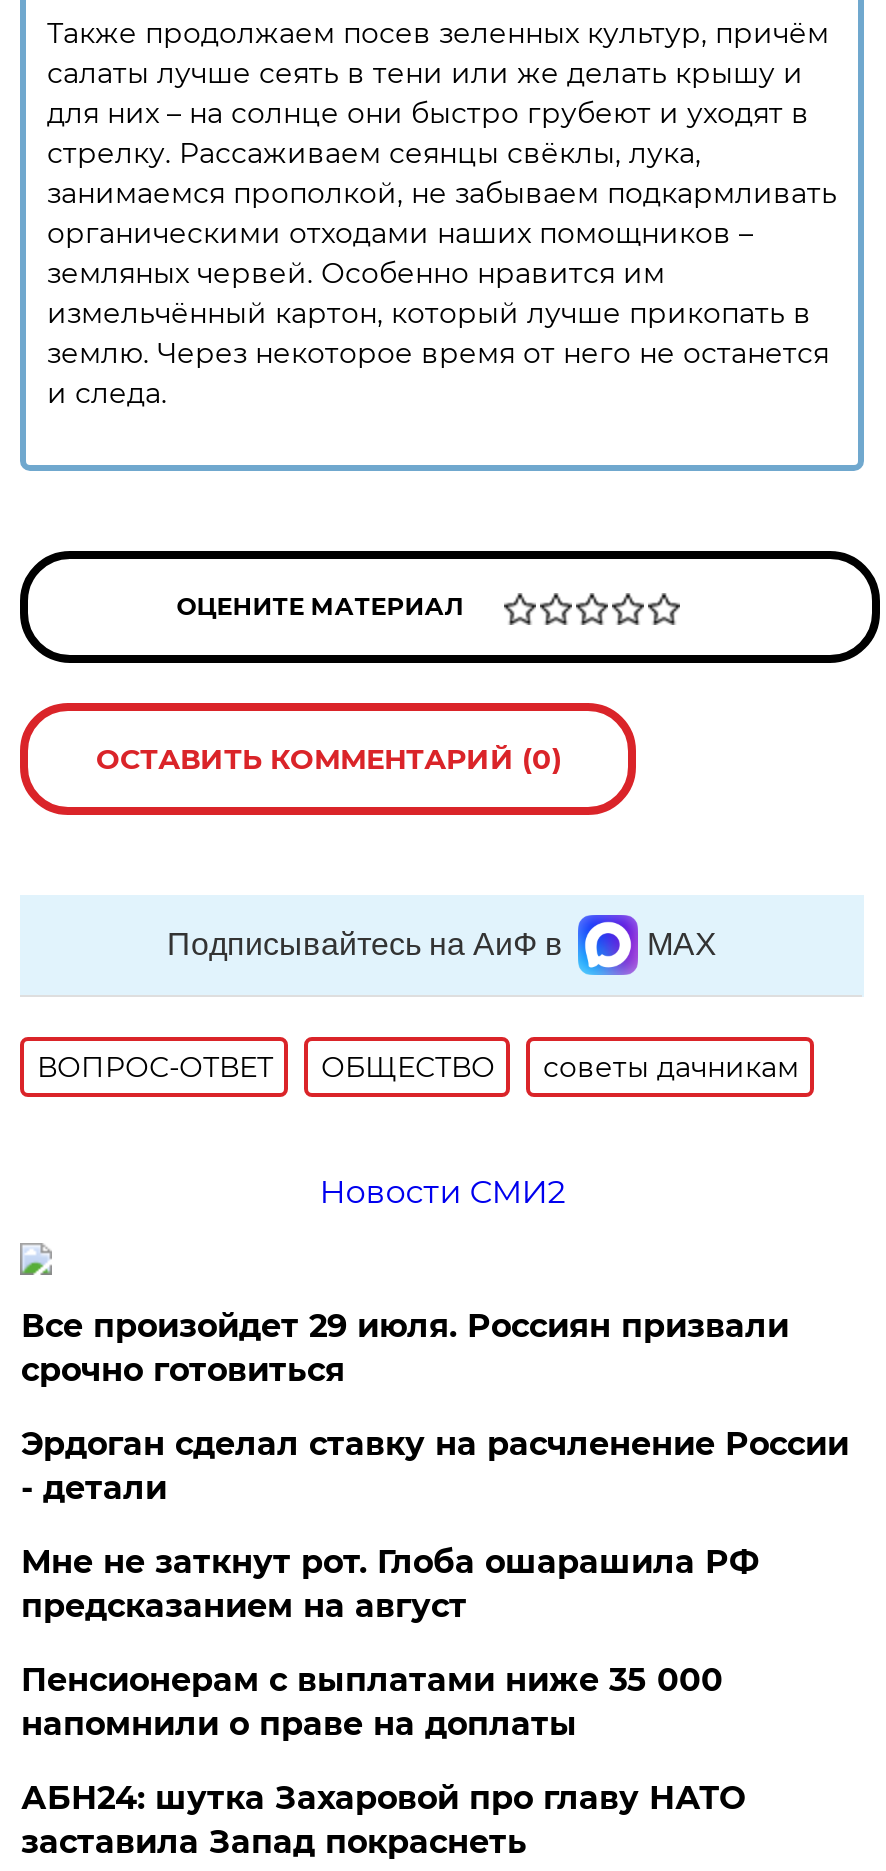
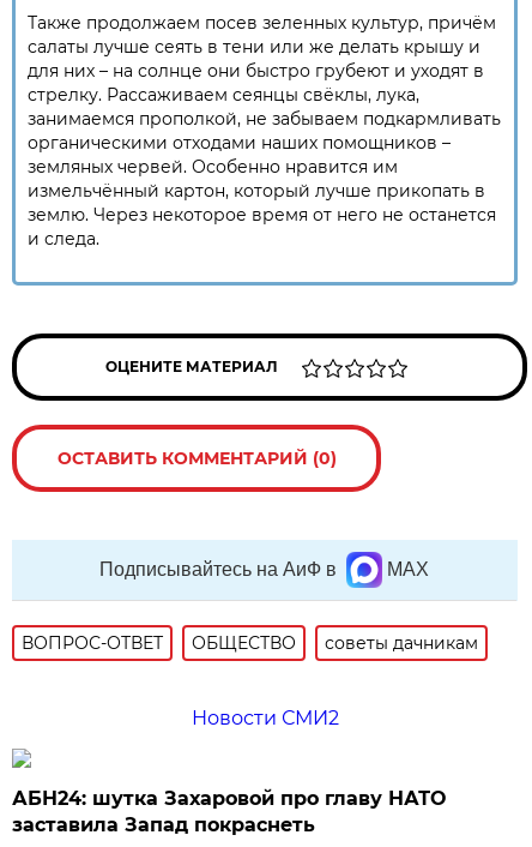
[21,1307,849,1743] Все произойдет 29 июля. Россиян призвали | срочно готовиться | Эрдоган сделал ставку на расчленение России | - детали | Мне не заткнут рот. Глоба ошарашила РФ | предсказанием на август | Пенсионерам с выплатами ниже 35 000 | напомнили о праве на доплаты -> none

